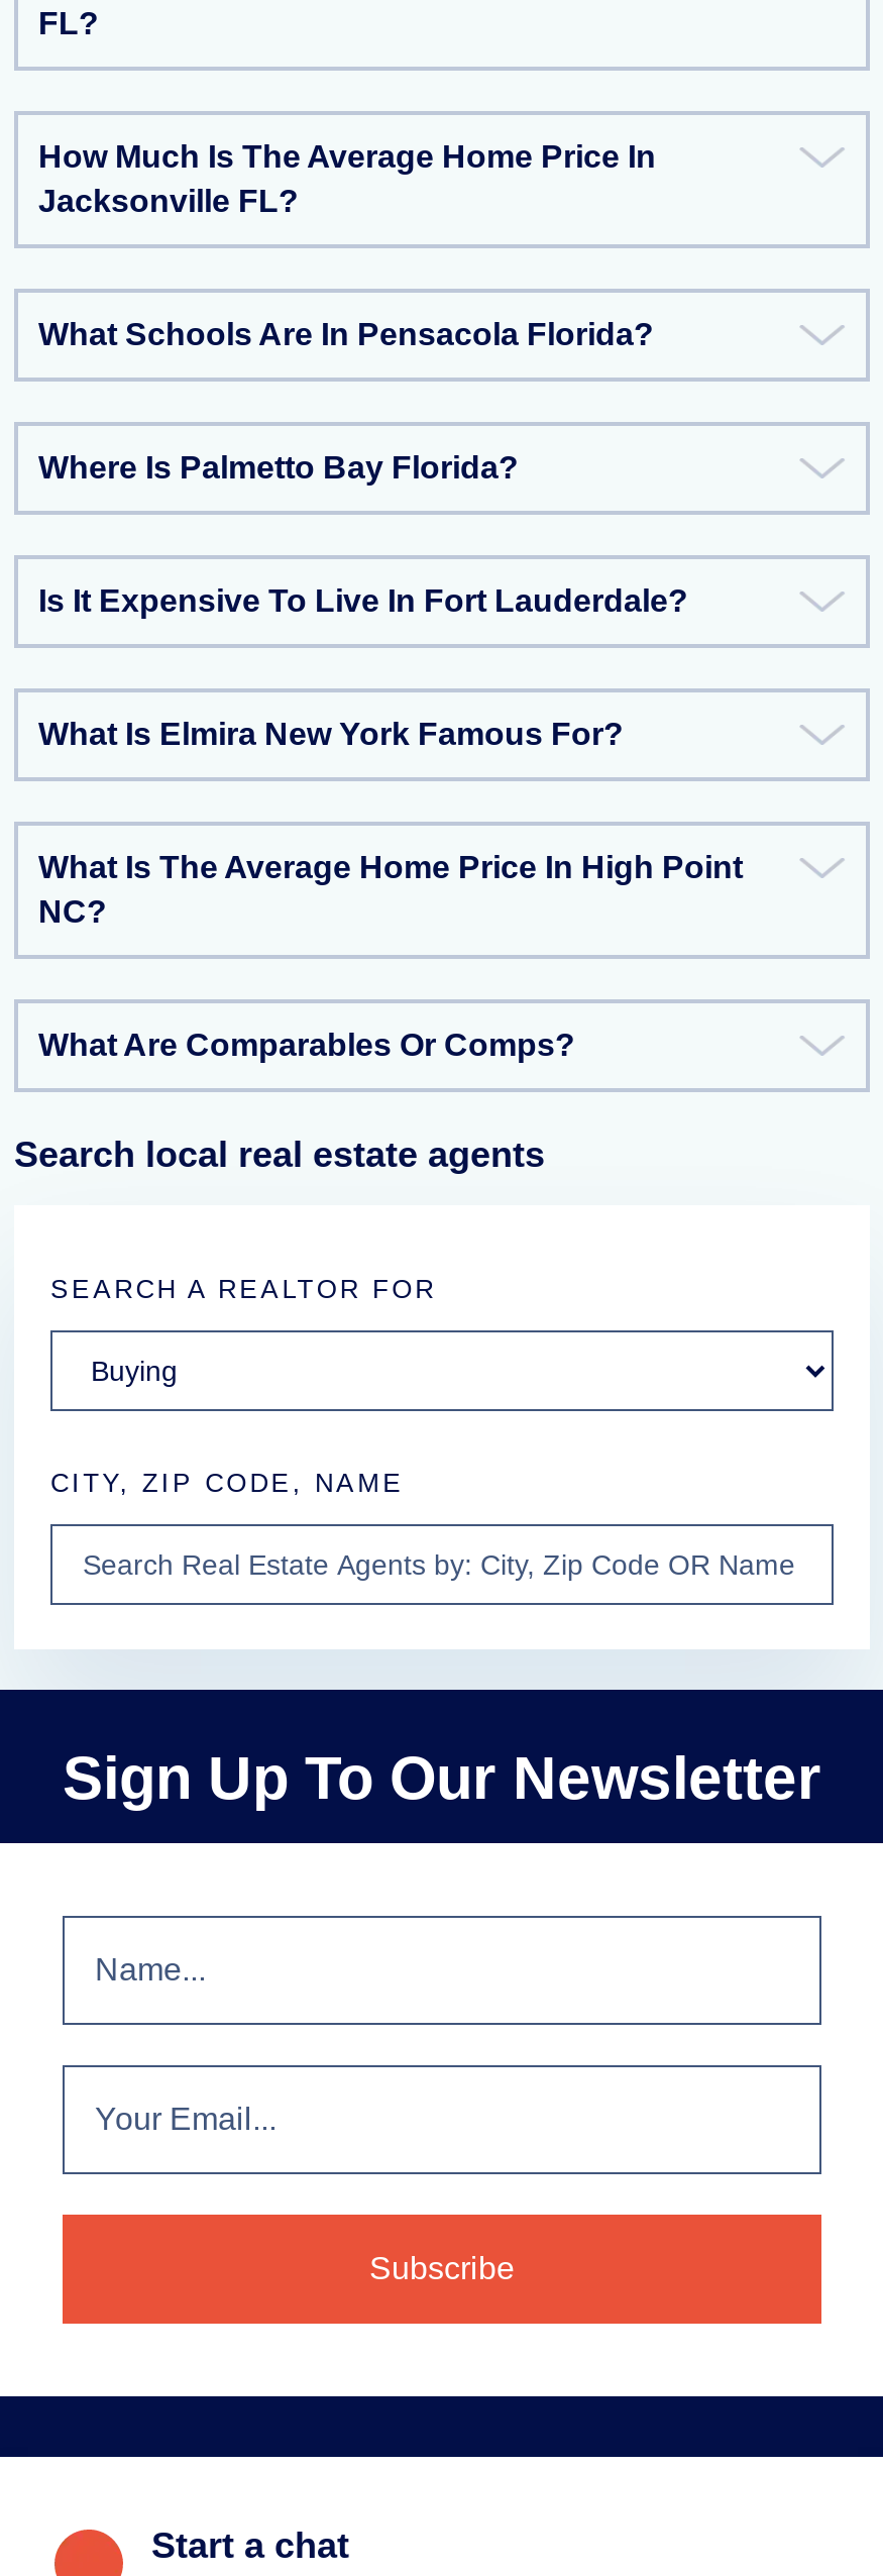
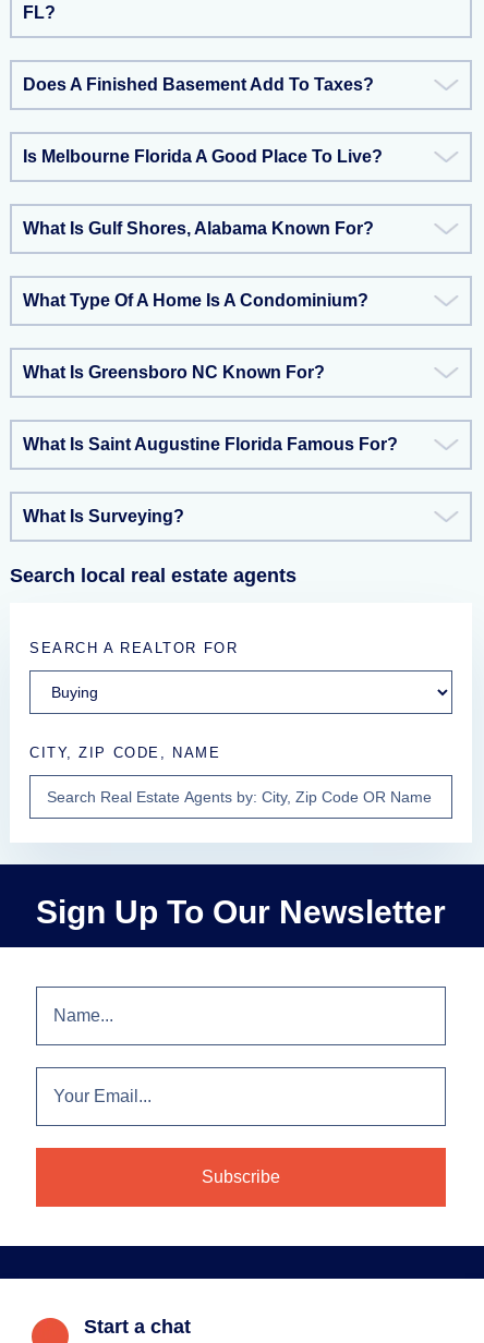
[38,139,656,218] How Much Is The Average Home Price In | Jacksonville FL? -> [23,75,374,94] Does A Finished Basement Add To Taxes?
[38,317,654,351] What Schools Are In Pensacola Florida? -> [23,147,383,166] Is Melbourne Florida A Good Place To Live?
[38,450,519,485] Where Is Palmetto Bay Florida? -> [23,219,374,238] What Is Gulf Shores, Alabama Known For?
[38,583,688,618] Is It Expensive To Live In Fort Lauderdale? -> [23,291,368,310] What Type Of A Home Is A Condominium?
[38,717,624,751] What Is Elmira New York Famous For? -> [23,363,325,382] What Is Greensboro NC Known For?
[38,850,743,929] What Is The Average Home Price In High Point | NC? -> [23,435,398,453] What Is Saint Augustine Florida Famous For?
[38,1028,575,1062] What Are Comparables Or Comps? -> [23,507,184,525] What Is Surveying?

